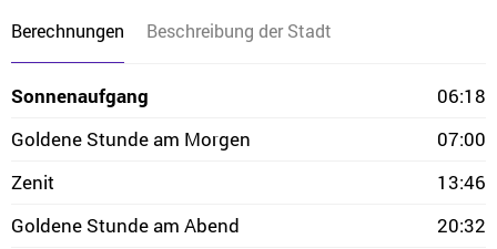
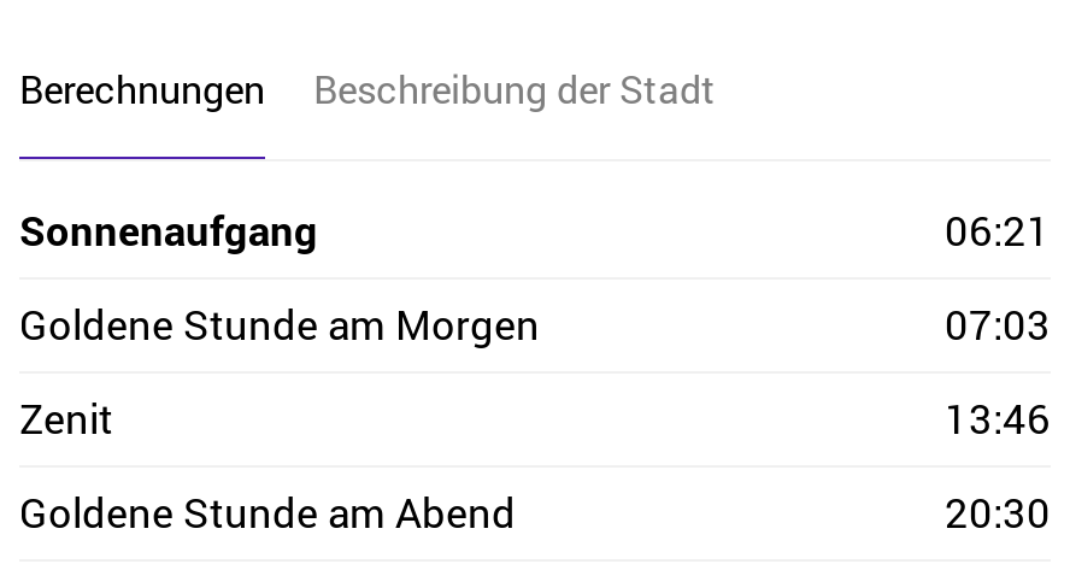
[437,83,486,108] 06:18 -> [945,202,1051,258] 06:21
[437,126,486,152] 07:00 -> [945,296,1051,352] 07:03
[437,212,486,238] 20:32 -> [945,484,1051,540] 20:30

